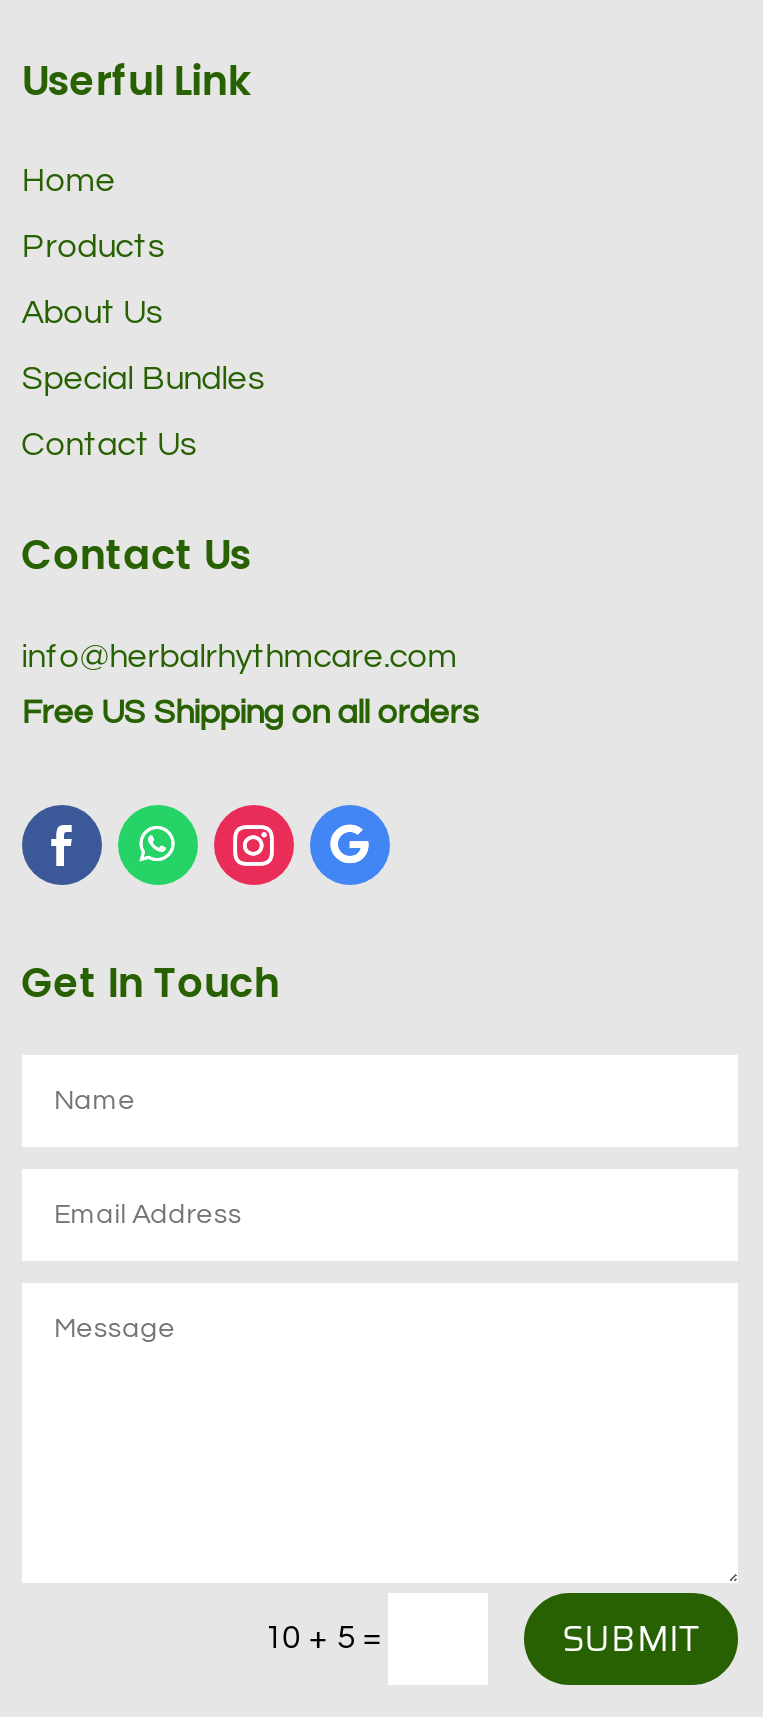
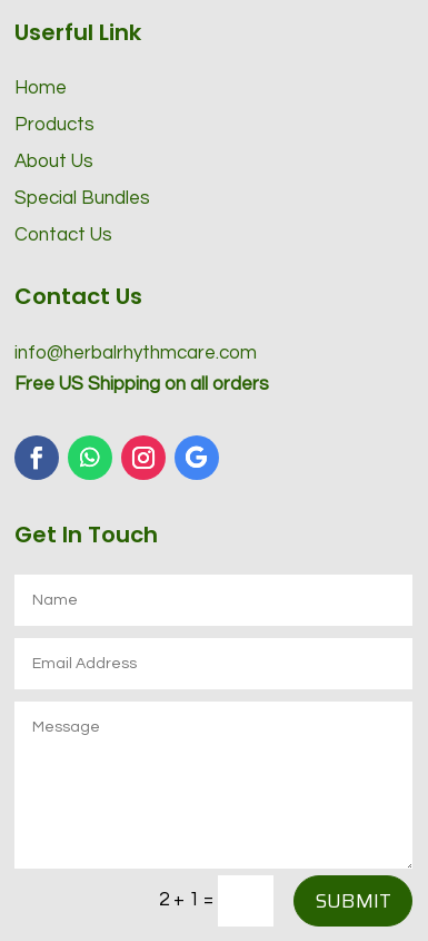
[264,1620,388,1656] 10 + 5 = -> [159,890,218,910] 2 + 1 =

